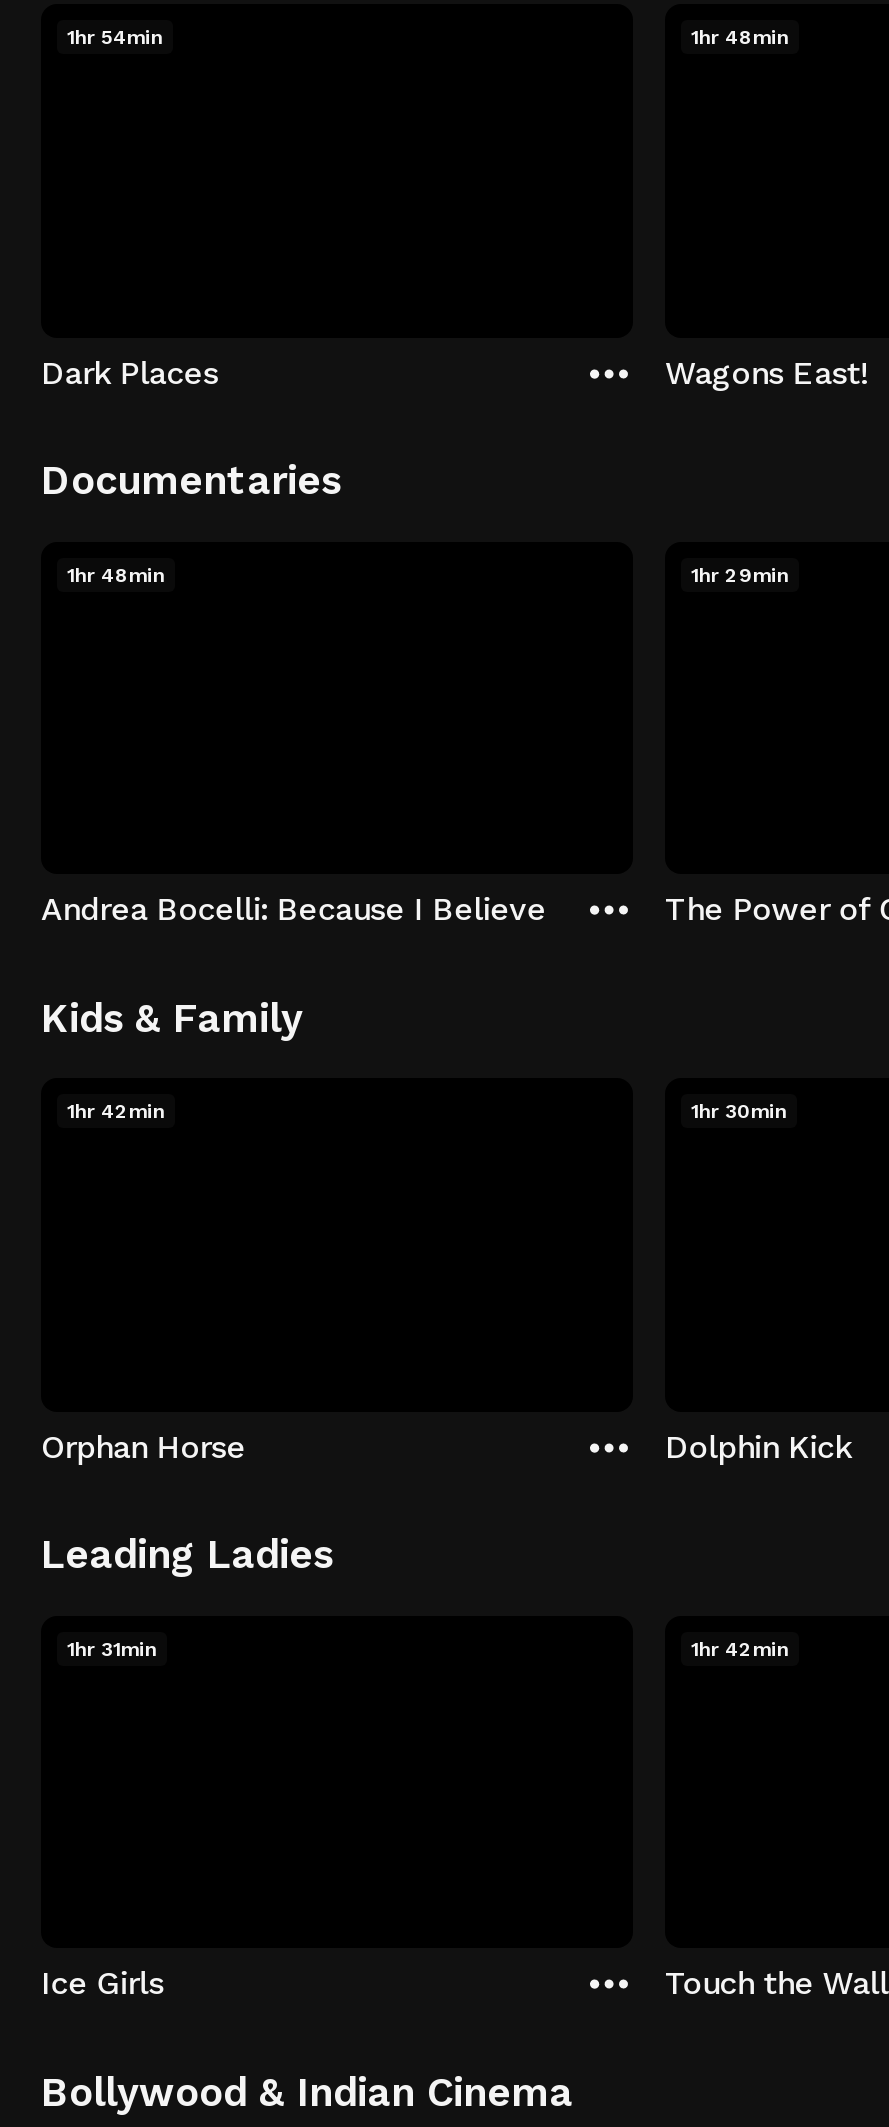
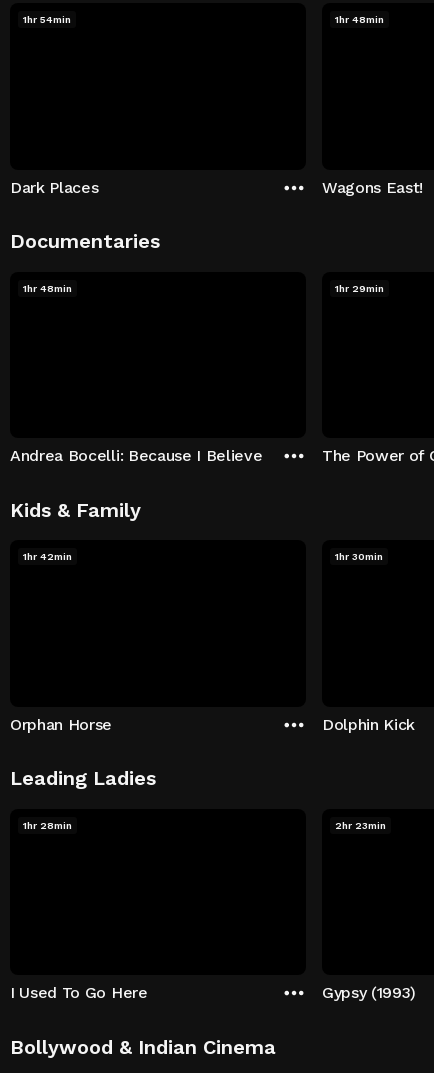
[67,1637,157,1659] 1hr 31min -> [23,819,72,830] 1hr 28min
[691,1637,789,1659] 1hr 42min -> [335,819,386,830] 2hr 23min
[41,1964,163,2002] Ice Girls -> [10,983,148,1002] I Used To Go Here
[665,1964,888,2002] Touch the Wall -> [322,983,416,1002] Gypsy (1993)

